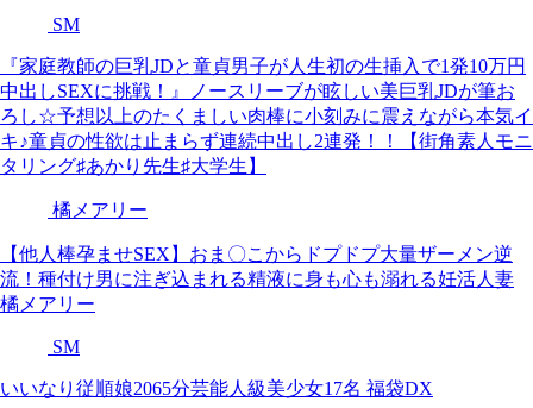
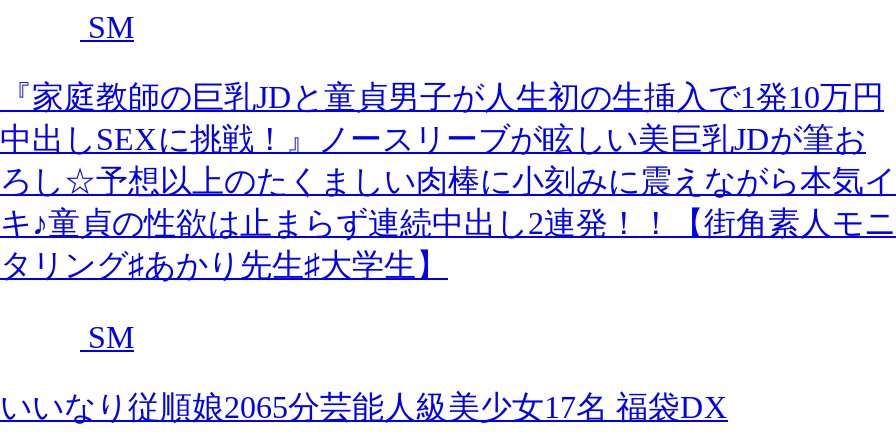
[0,200,514,314] 橘メアリー | 【他人棒孕ませSEX】おま〇こからドプドプ大量ザーメン逆 | 流！種付け男に注ぎ込まれる精液に身も心も溺れる妊活人妻 | 橘メアリー -> none

